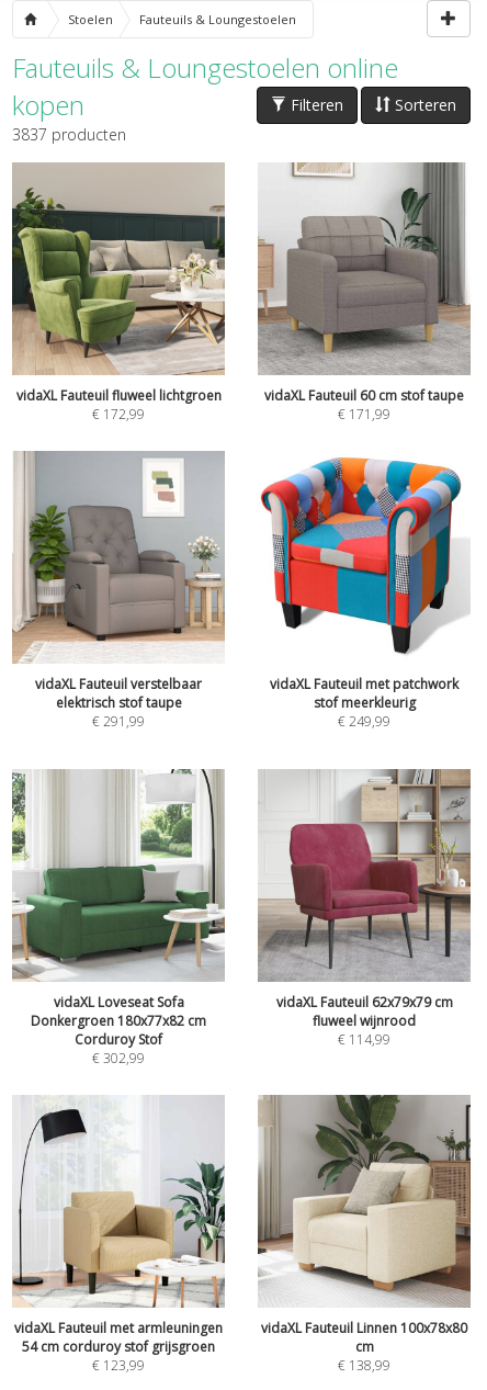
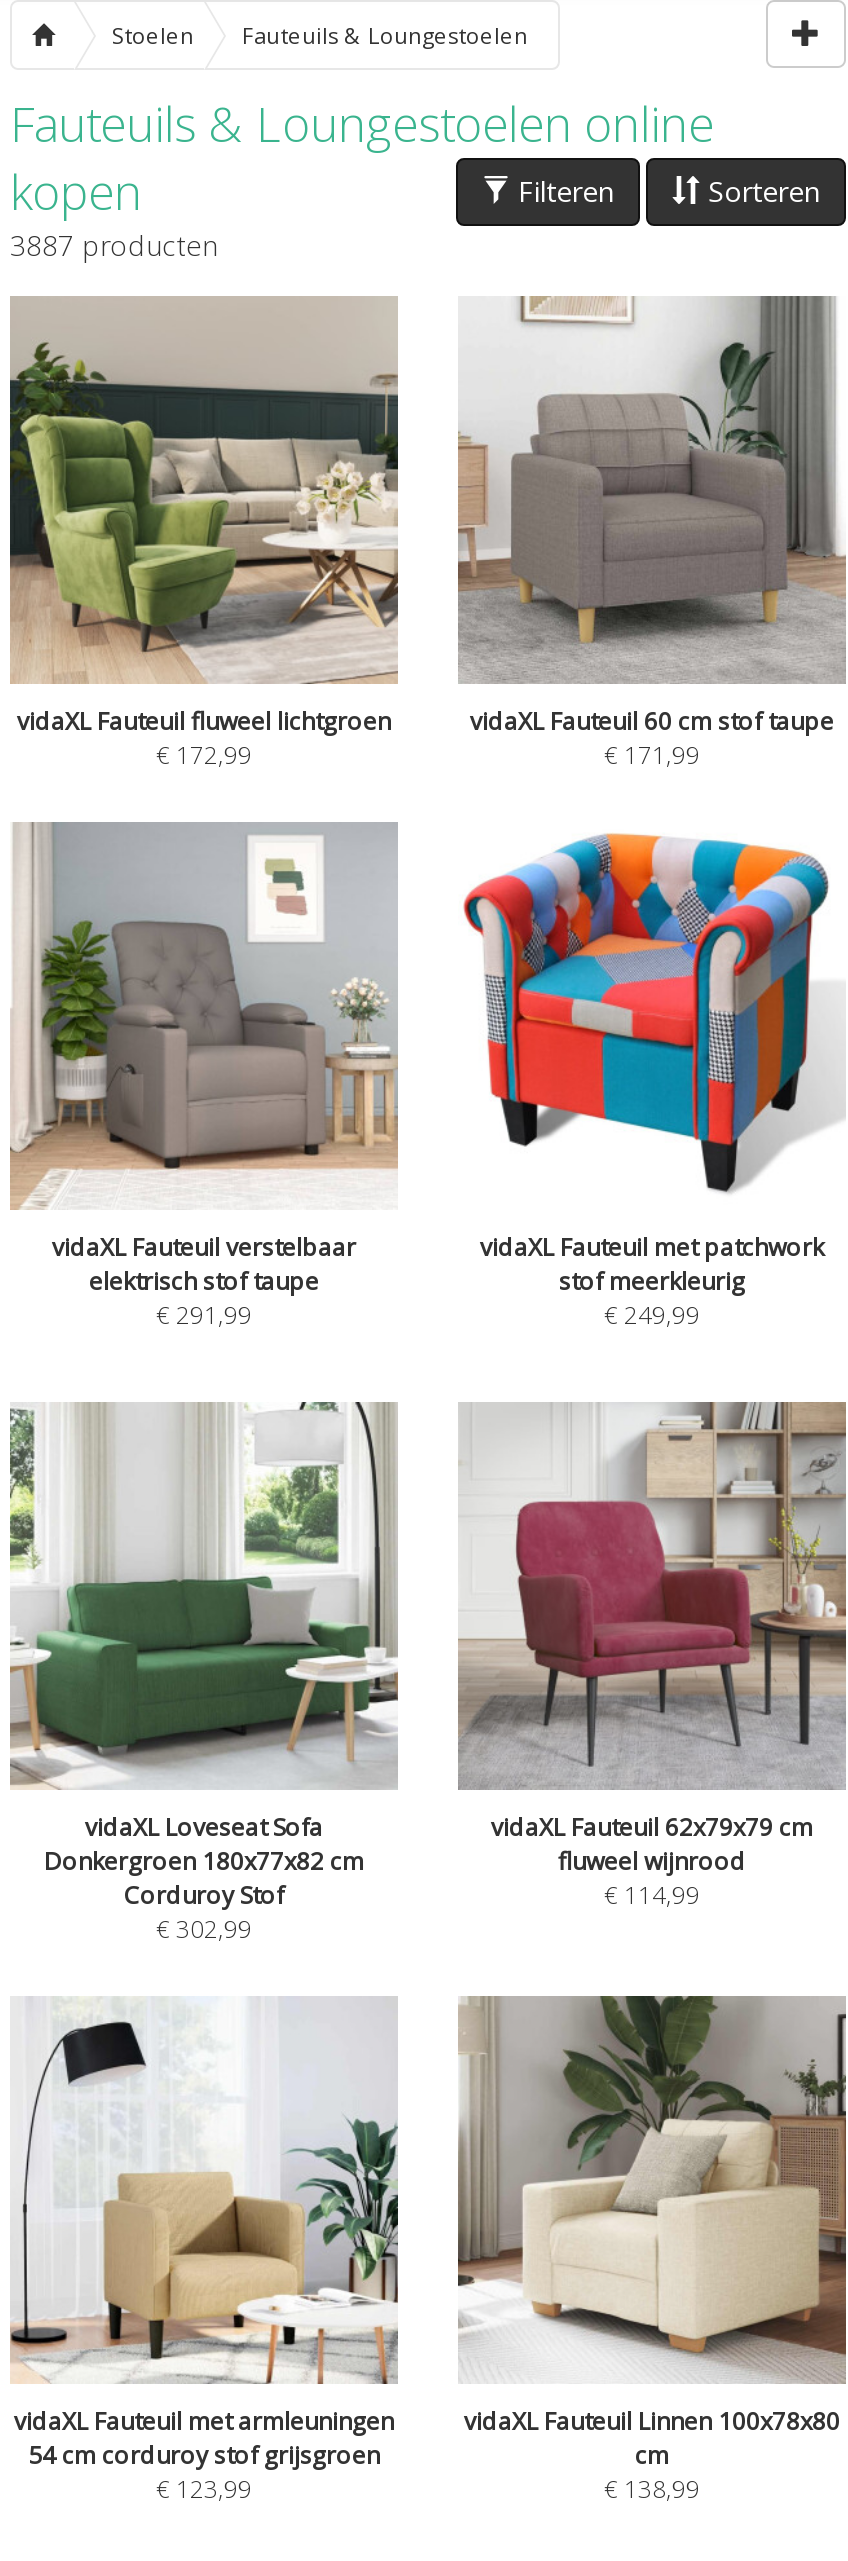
[12,124,126,145] 3837 producten -> [10,226,218,264] 3887 producten

